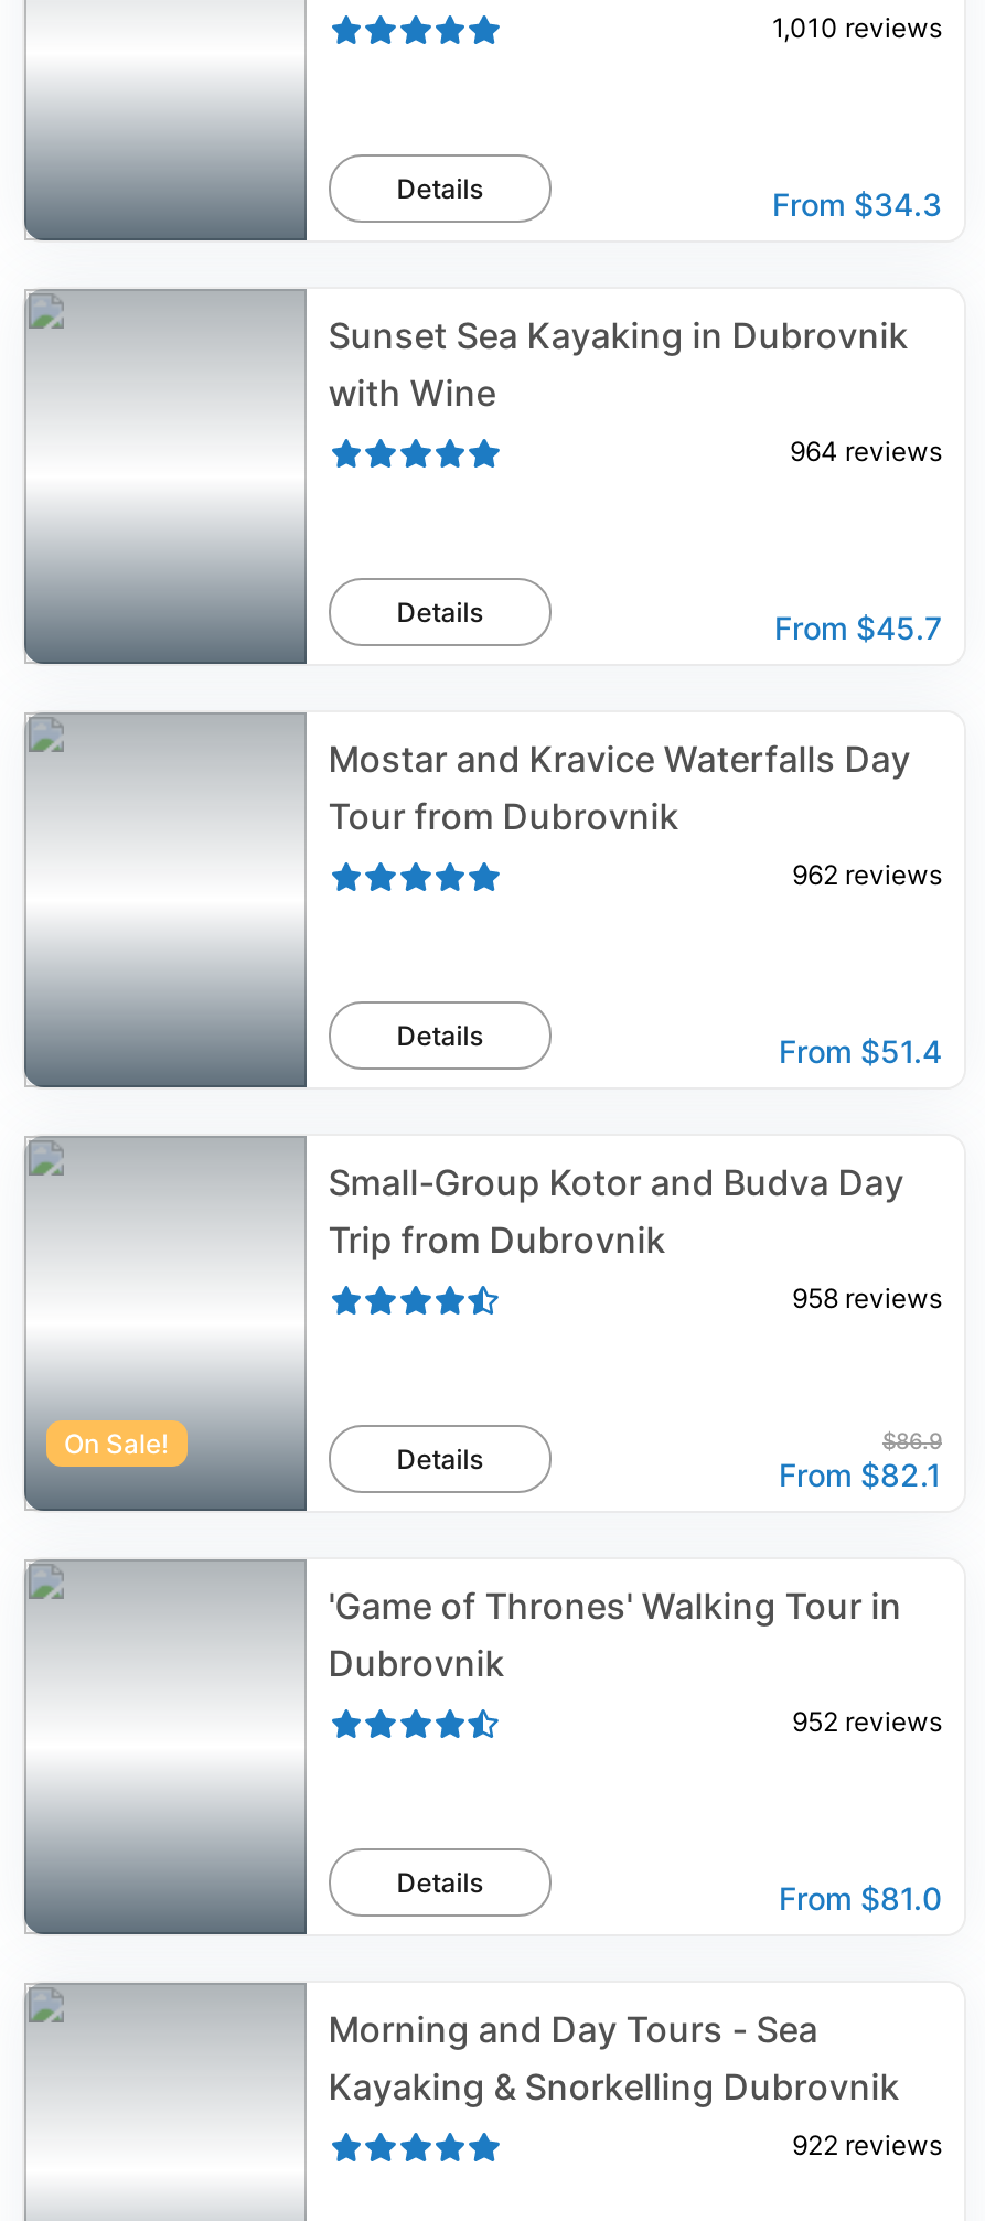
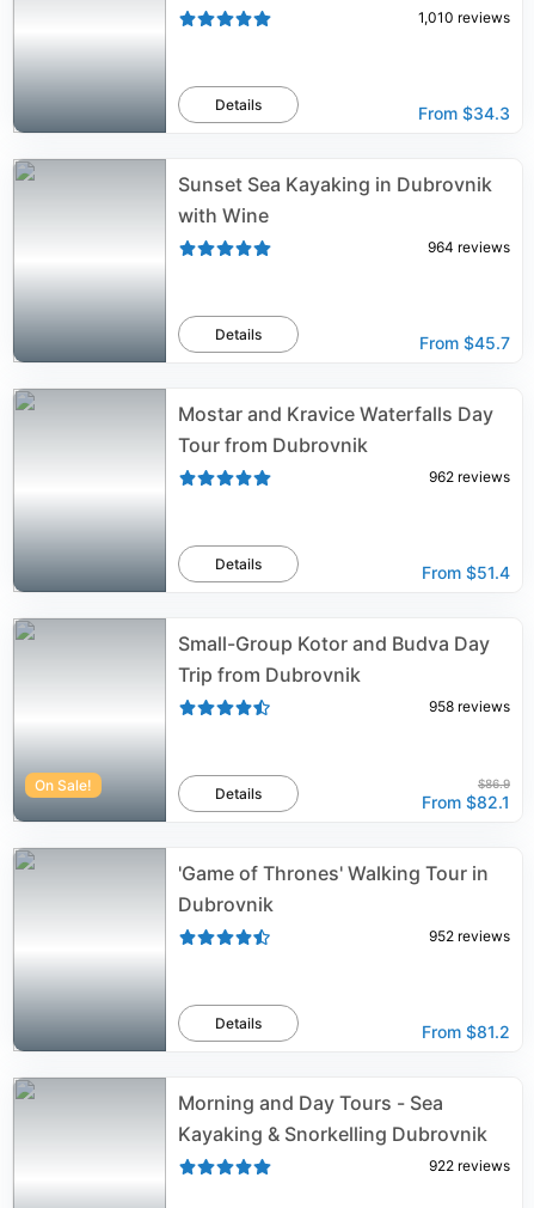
[779,1879,942,1917] From $81.0 -> [422,1021,510,1042] From $81.2

